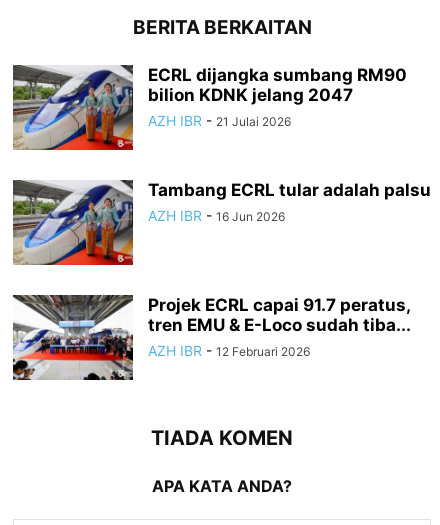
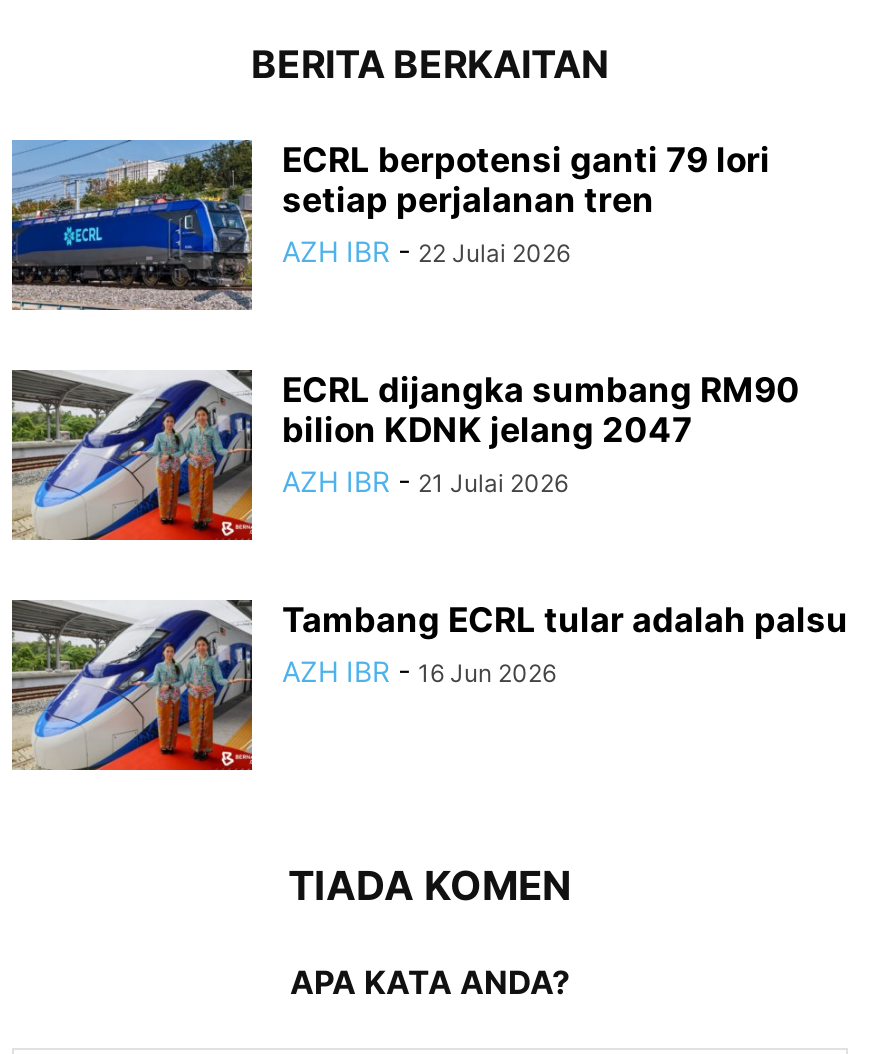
none -> [10,138,770,312] [image] | ECRL berpotensi ganti 79 lori | setiap perjalanan tren | AZH IBR - 22 Julai 2026
moved [11,64,431,224] -> [8,368,848,688]: [image] | ECRL dijangka sumbang RM90 | bilion KDNK jelang 2047 | AZH IBR - 21 Julai 2026 | Tambang ECRL tular adalah palsu | AZH IBR - 16 Jun 2026
[13,294,411,381] [image] | Projek ECRL capai 91.7 peratus, | tren EMU & E-Loco sudah tiba... | AZH IBR - 12 Februari 2026 -> none

